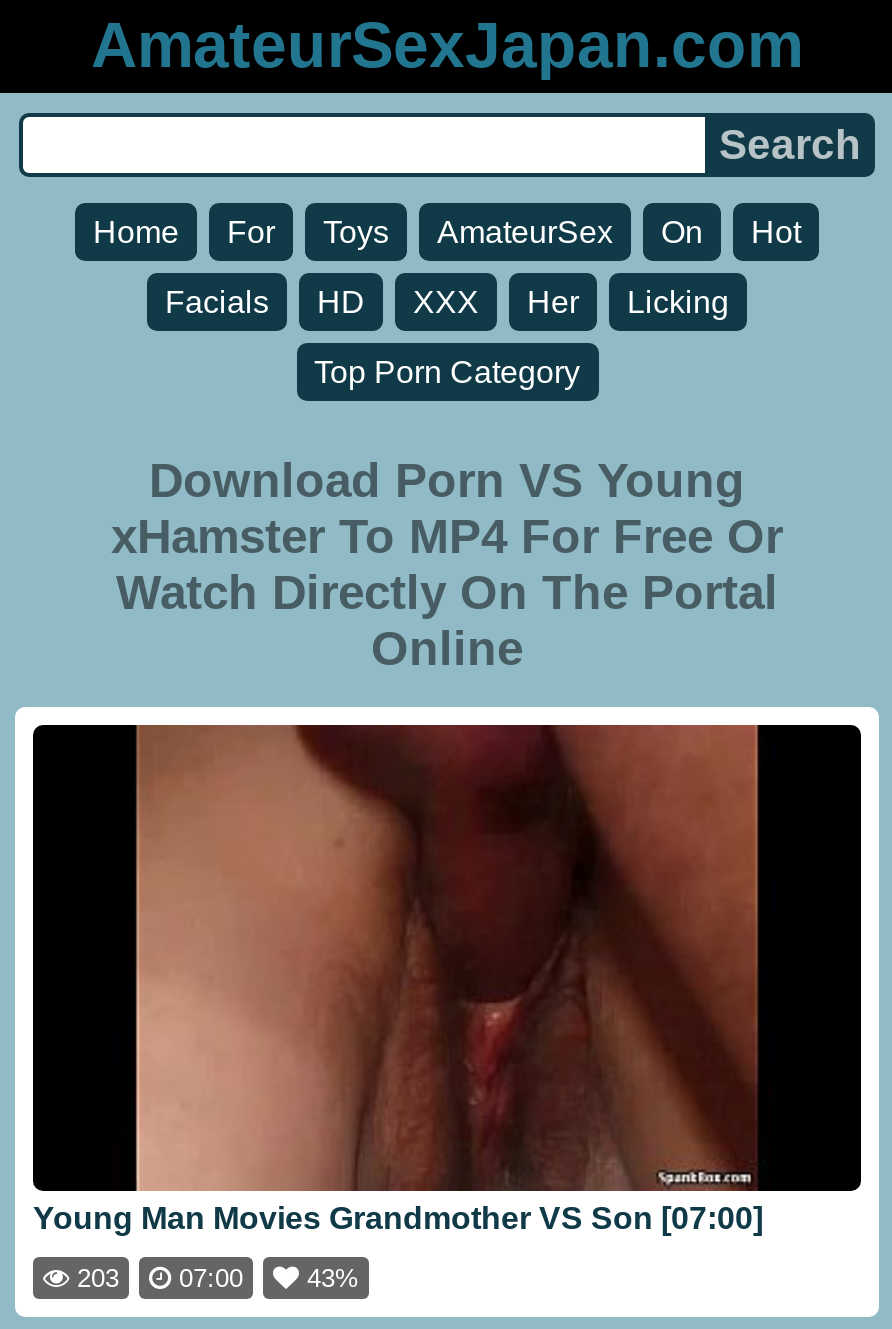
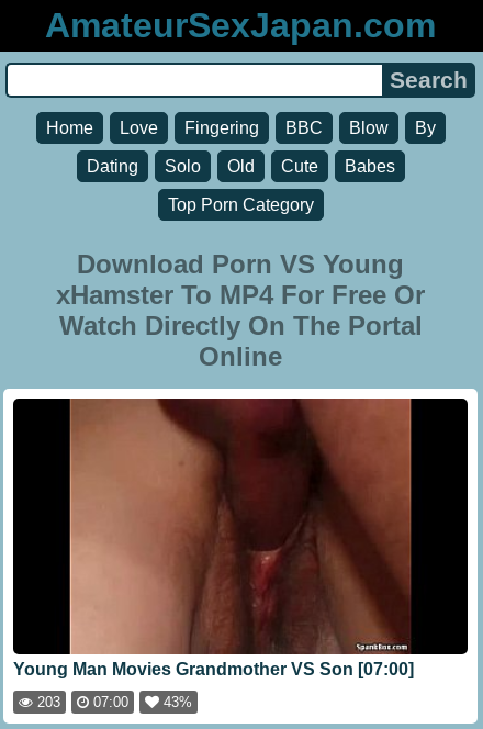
[227,215,801,249] For | Toys | AmateurSex | On | Hot -> [119,119,435,137] Love | Fingering | BBC | Blow | By
[165,285,729,319] Facials | HD | XXX | Her | Licking -> [86,157,395,176] Dating | Solo | Old | Cute | Babes

